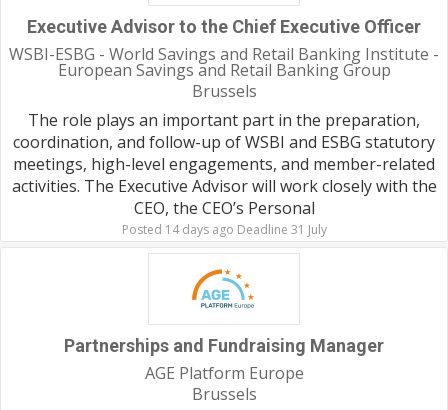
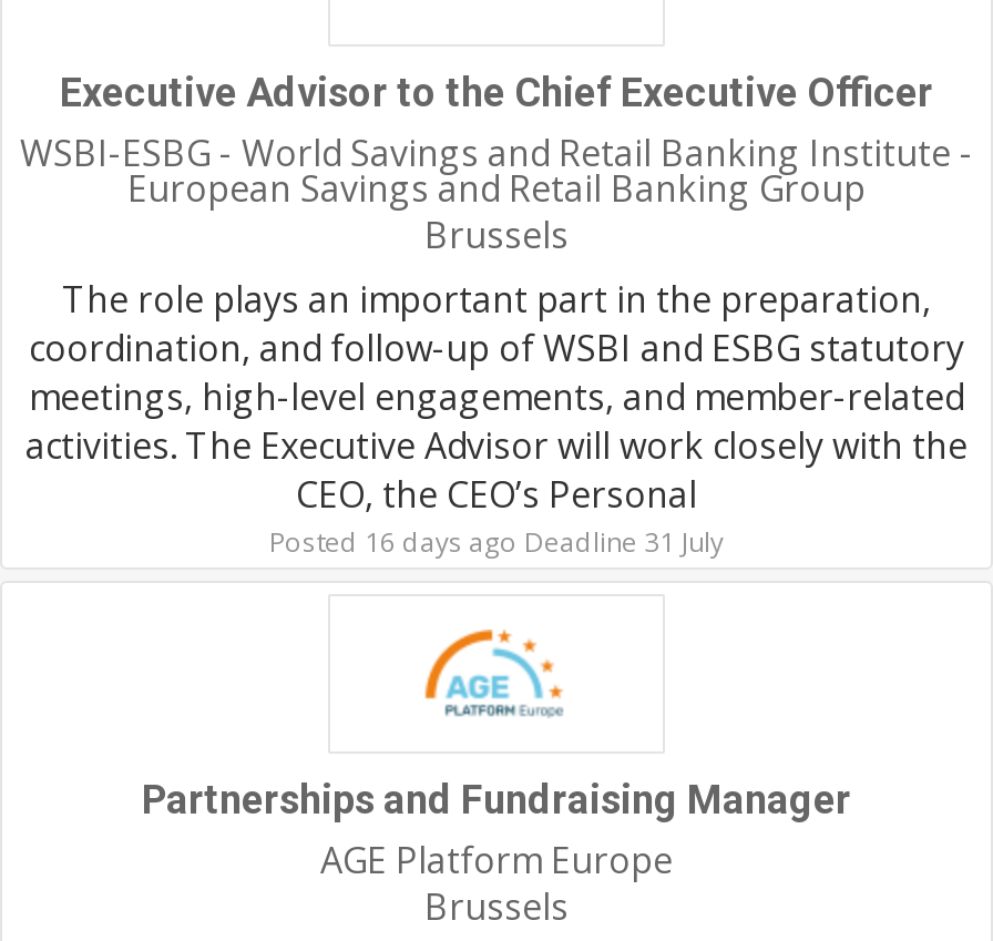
[121,221,326,238] Posted 14 days ago Deadline 31 July -> [269,523,724,561] Posted 16 days ago Deadline 31 July

